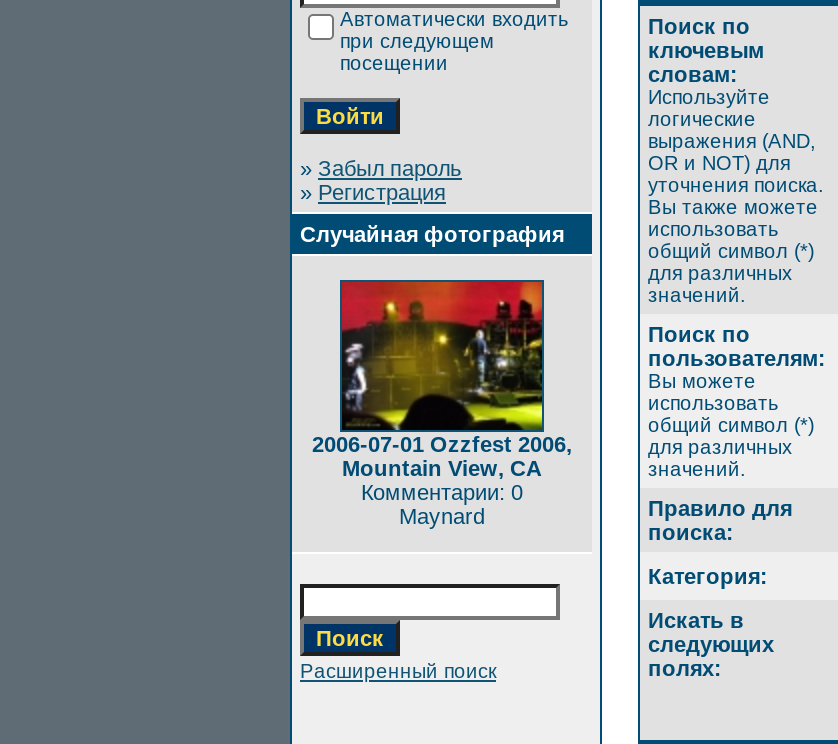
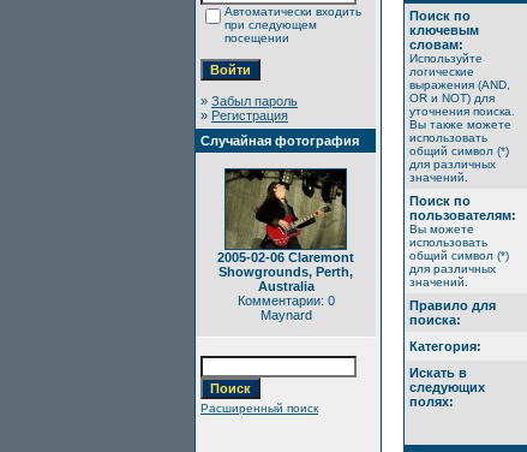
[312,280,572,480] [image] | 2006-07-01 Ozzfest 2006, | Mountain View, CA -> [217,168,354,293] [image] | 2005-02-06 Claremont | Showgrounds, Perth, | Australia

